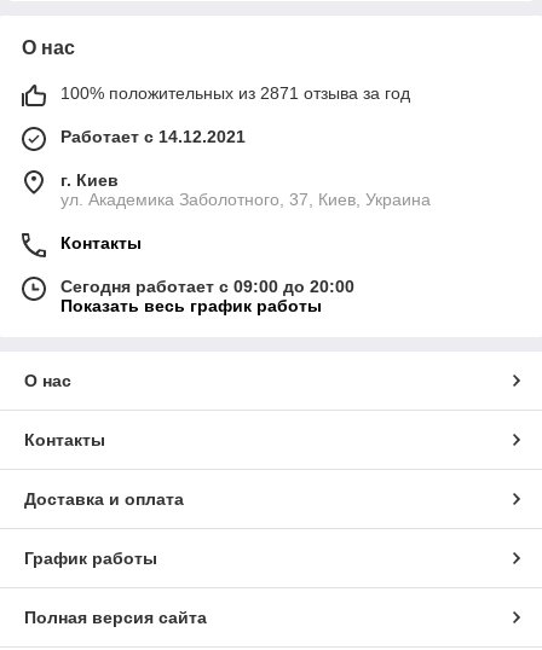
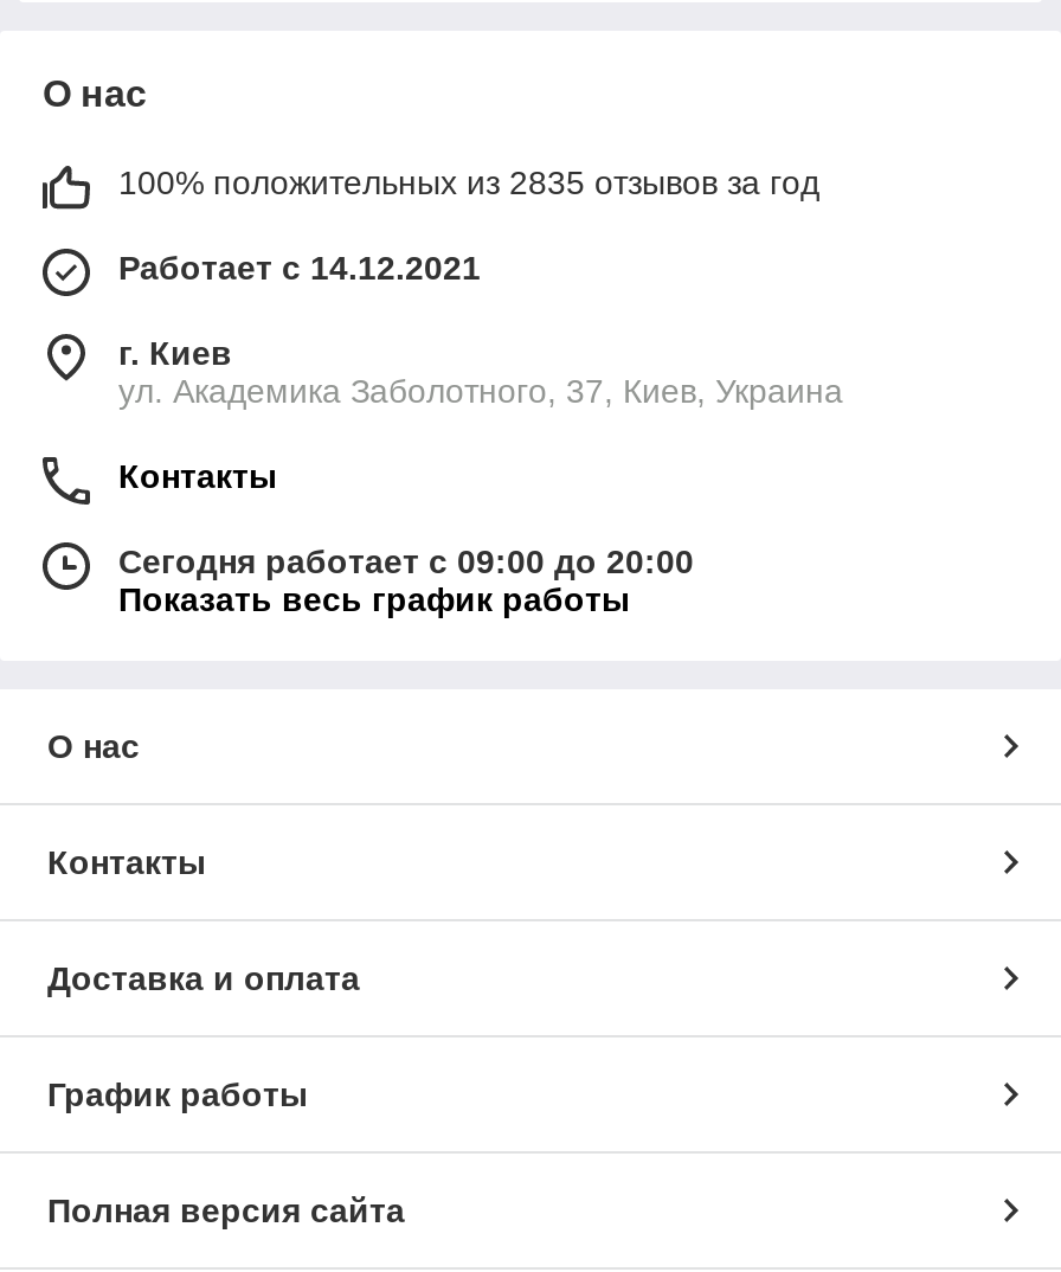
[60,83,410,102] 100% положительных из 2871 отзыва за год -> [118,163,819,201] 100% положительных из 2835 отзывов за год

